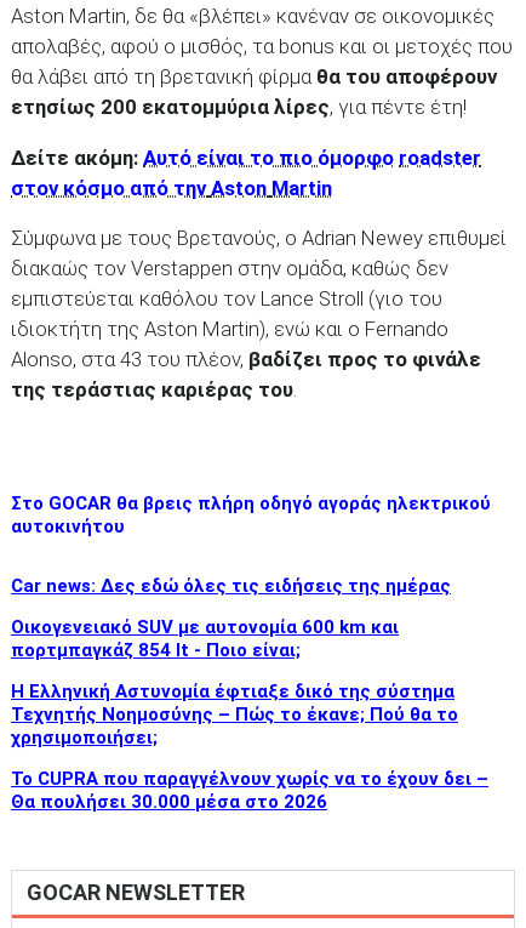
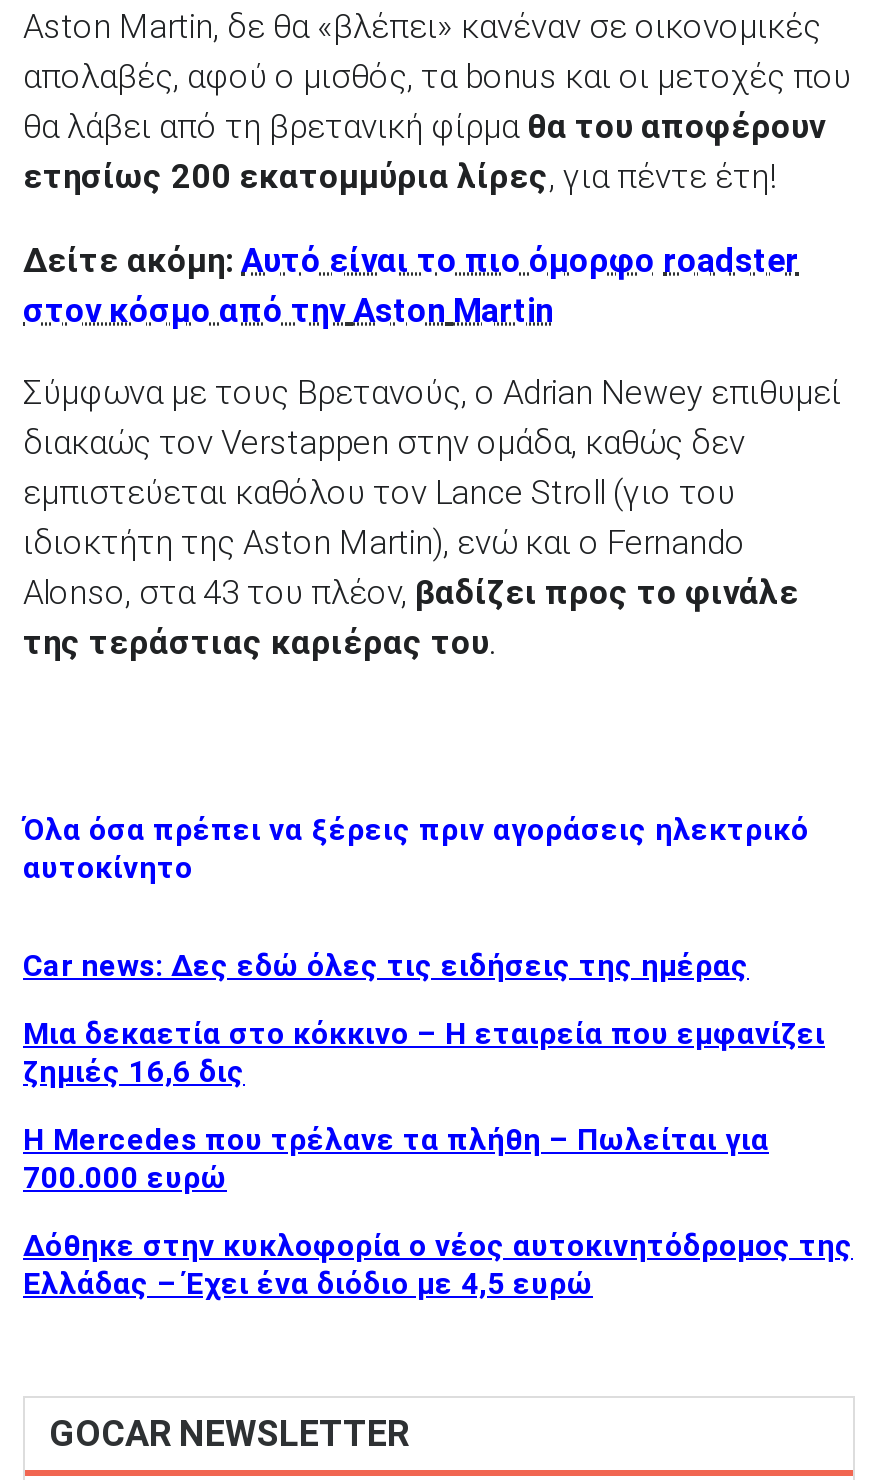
[11,493,491,538] Στο GOCAR θα βρεις πλήρη οδηγό αγοράς ηλεκτρικού | αυτοκινήτου -> [23,812,809,886] Όλα όσα πρέπει να ξέρεις πριν αγοράσεις ηλεκτρικό | αυτοκίνητο
[11,616,399,661] Οικογενειακό SUV με αυτονομία 600 km και | πορτμπαγκάζ 854 lt - Ποιο είναι; -> [23,1016,825,1090] Μια δεκαετία στο κόκκινο – H εταιρεία που εμφανίζει | ζημιές 16,6 δις
[11,681,458,749] Η Ελληνική Αστυνομία έφτιαξε δικό της σύστημα | Τεχνητής Νοημοσύνης – Πώς το έκανε; Πού θα το | χρησιμοποιήσει; -> [23,1122,769,1196] Η Mercedes που τρέλανε τα πλήθη – Πωλείται για | 700.000 ευρώ
[11,768,488,813] Το CUPRA που παραγγέλνουν χωρίς να το έχουν δει – | Θα πουλήσει 30.000 μέσα στο 2026 -> [23,1228,853,1302] Δόθηκε στην κυκλοφορία ο νέος αυτοκινητόδρομος της | Ελλάδας – Έχει ένα διόδιο με 4,5 ευρώ

